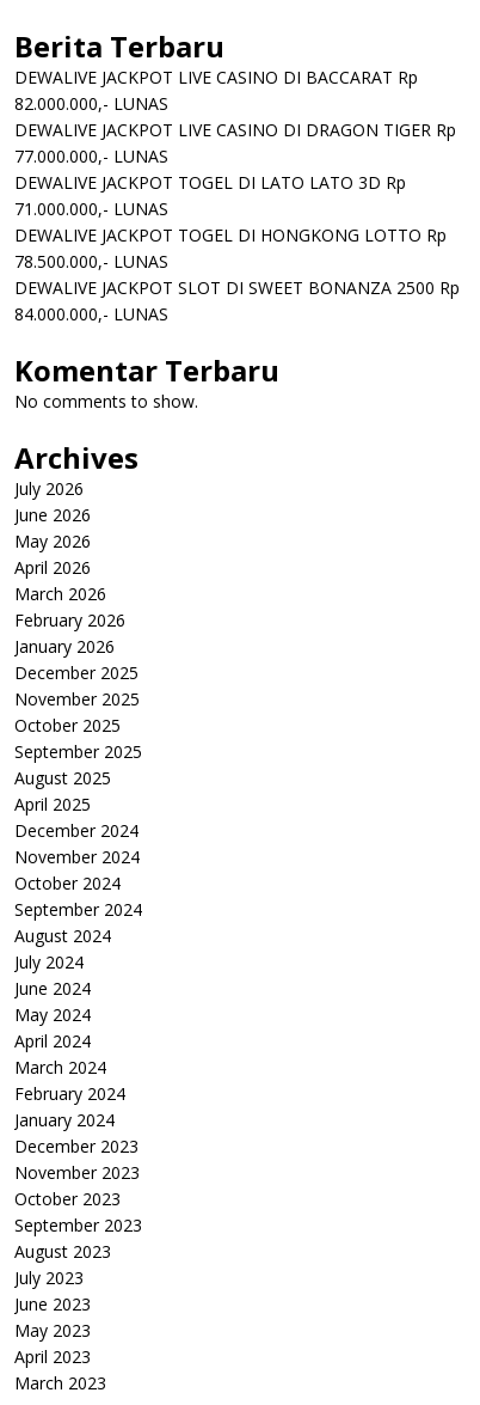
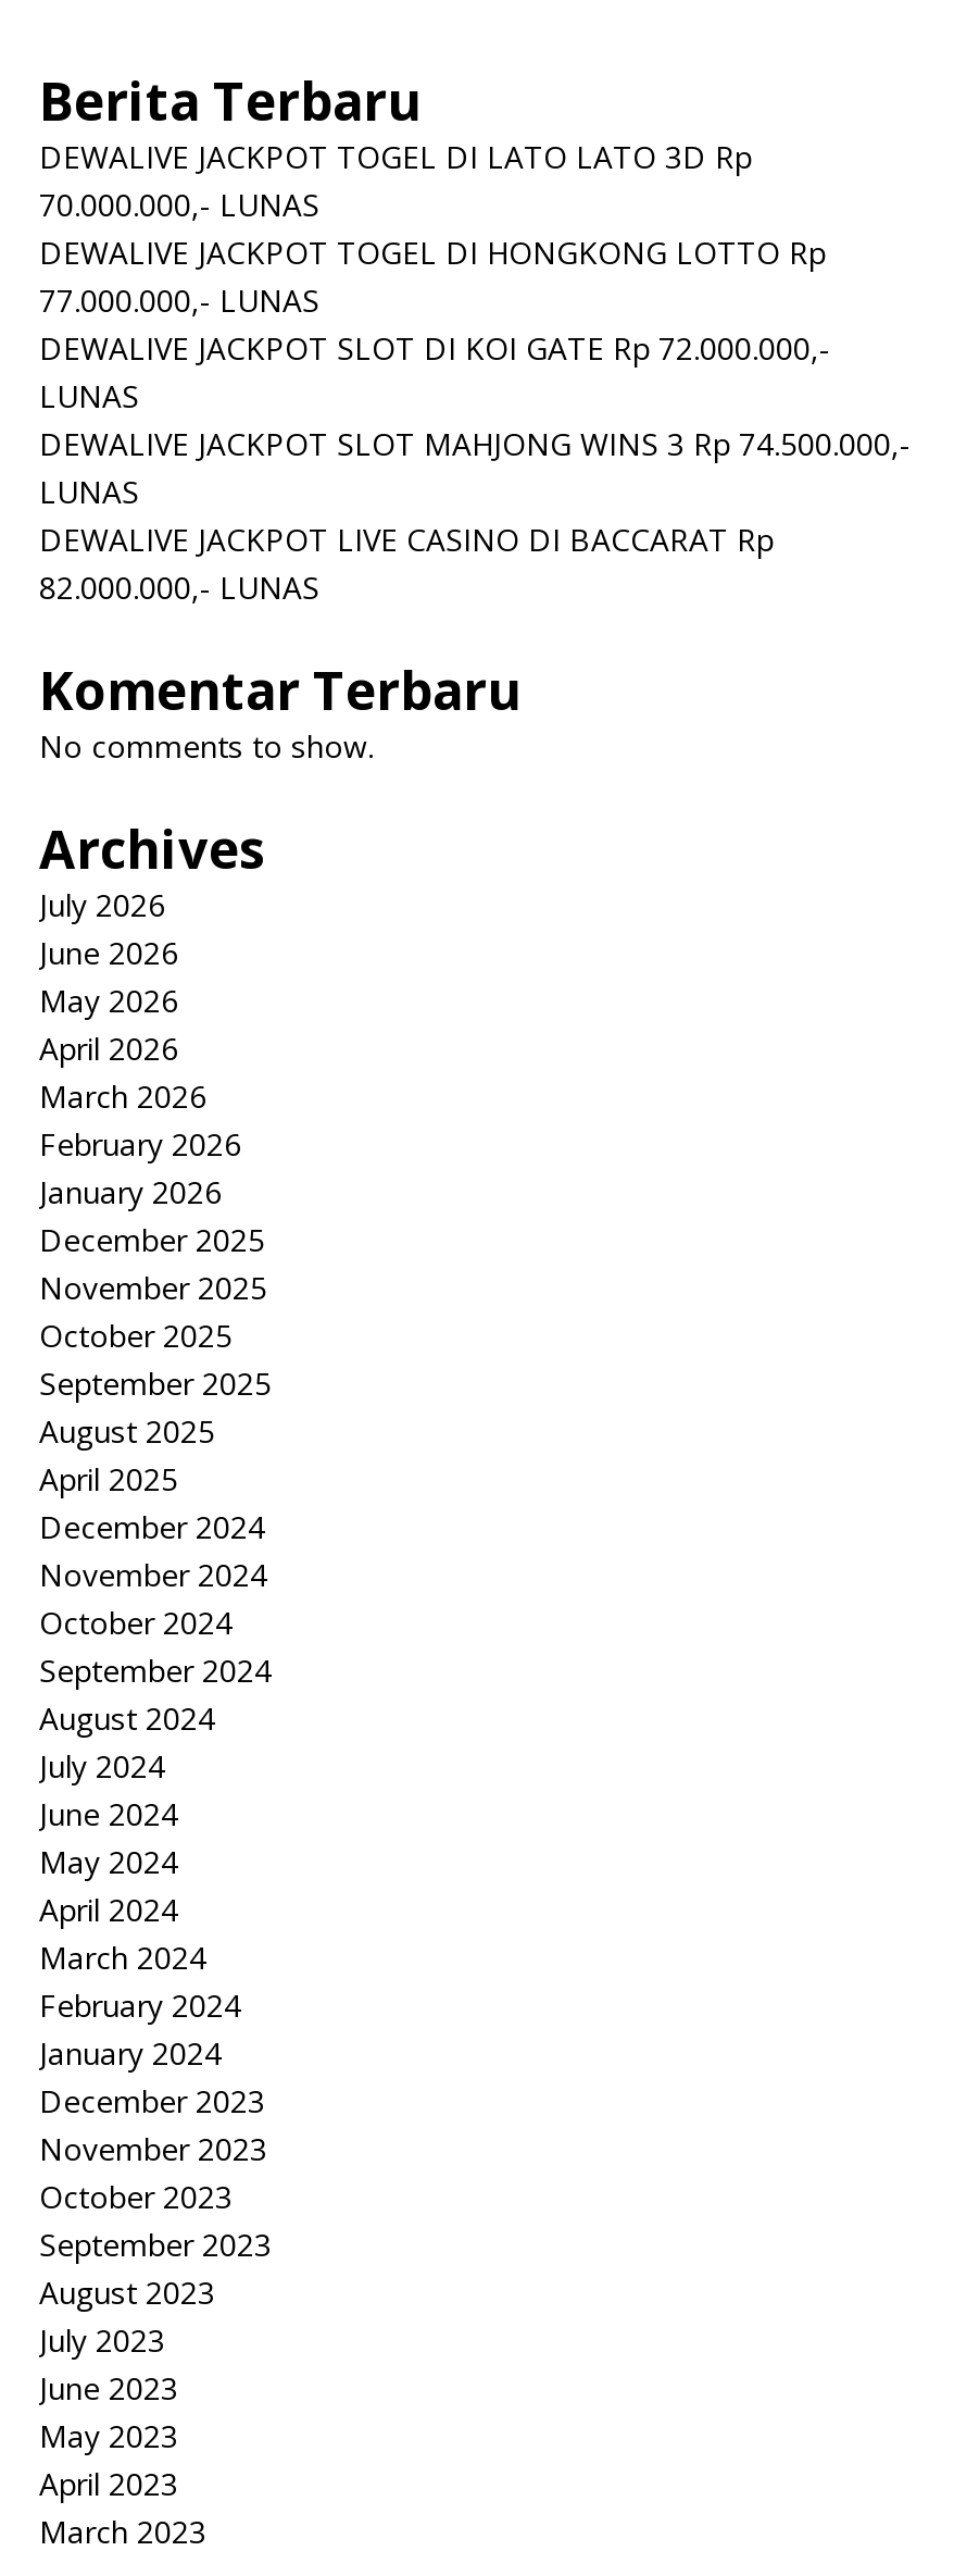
none -> [39,184,911,512] 70.000.000,- LUNAS | DEWALIVE JACKPOT SLOT DI KOI GATE Rp 72.000.000,- | LUNAS | DEWALIVE JACKPOT SLOT MAHJONG WINS 3 Rp 74.500.000,- | LUNAS
moved [14,66,418,115] -> [39,519,774,608]: DEWALIVE JACKPOT LIVE CASINO DI BACCARAT Rp | 82.000.000,- LUNAS
[14,119,460,326] DEWALIVE JACKPOT LIVE CASINO DI DRAGON TIGER Rp | 71.000.000,- LUNAS | 78.500.000,- LUNAS | DEWALIVE JACKPOT SLOT DI SWEET BONANZA 2500 Rp | 84.000.000,- LUNAS -> none
moved [14,145,406,194] -> [39,136,752,321]: 77.000.000,- LUNAS | DEWALIVE JACKPOT TOGEL DI LATO LATO 3D Rp
moved [14,224,447,247] -> [39,232,826,273]: DEWALIVE JACKPOT TOGEL DI HONGKONG LOTTO Rp

